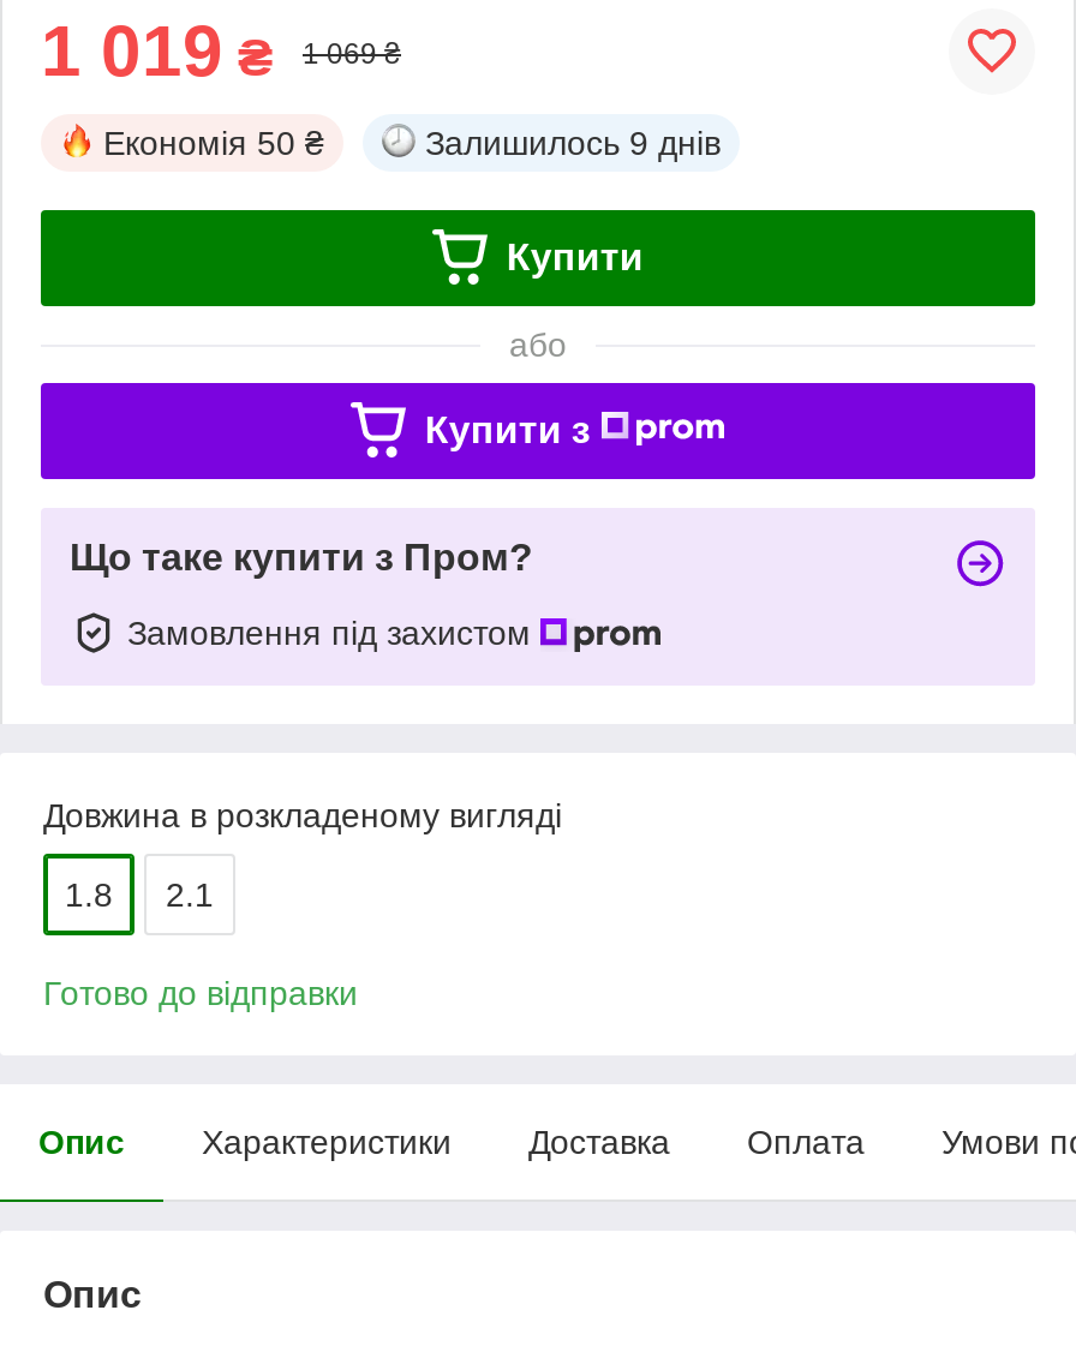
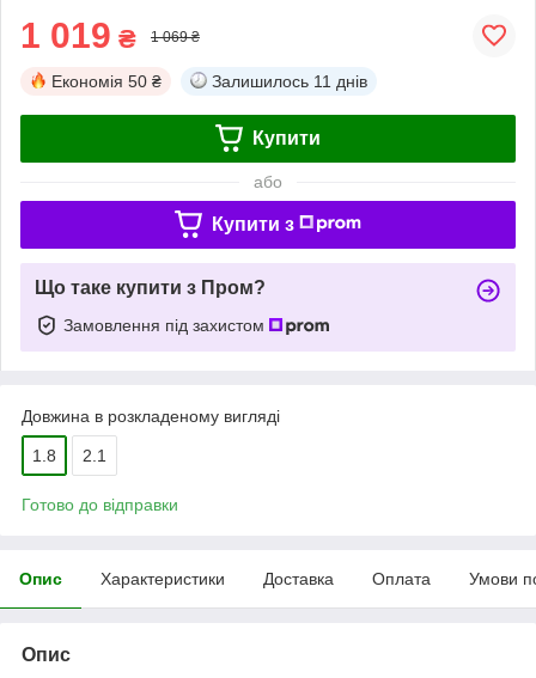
[425,123,721,162] Залишилось 9 днів -> [212,72,367,91] Залишилось 11 днів

